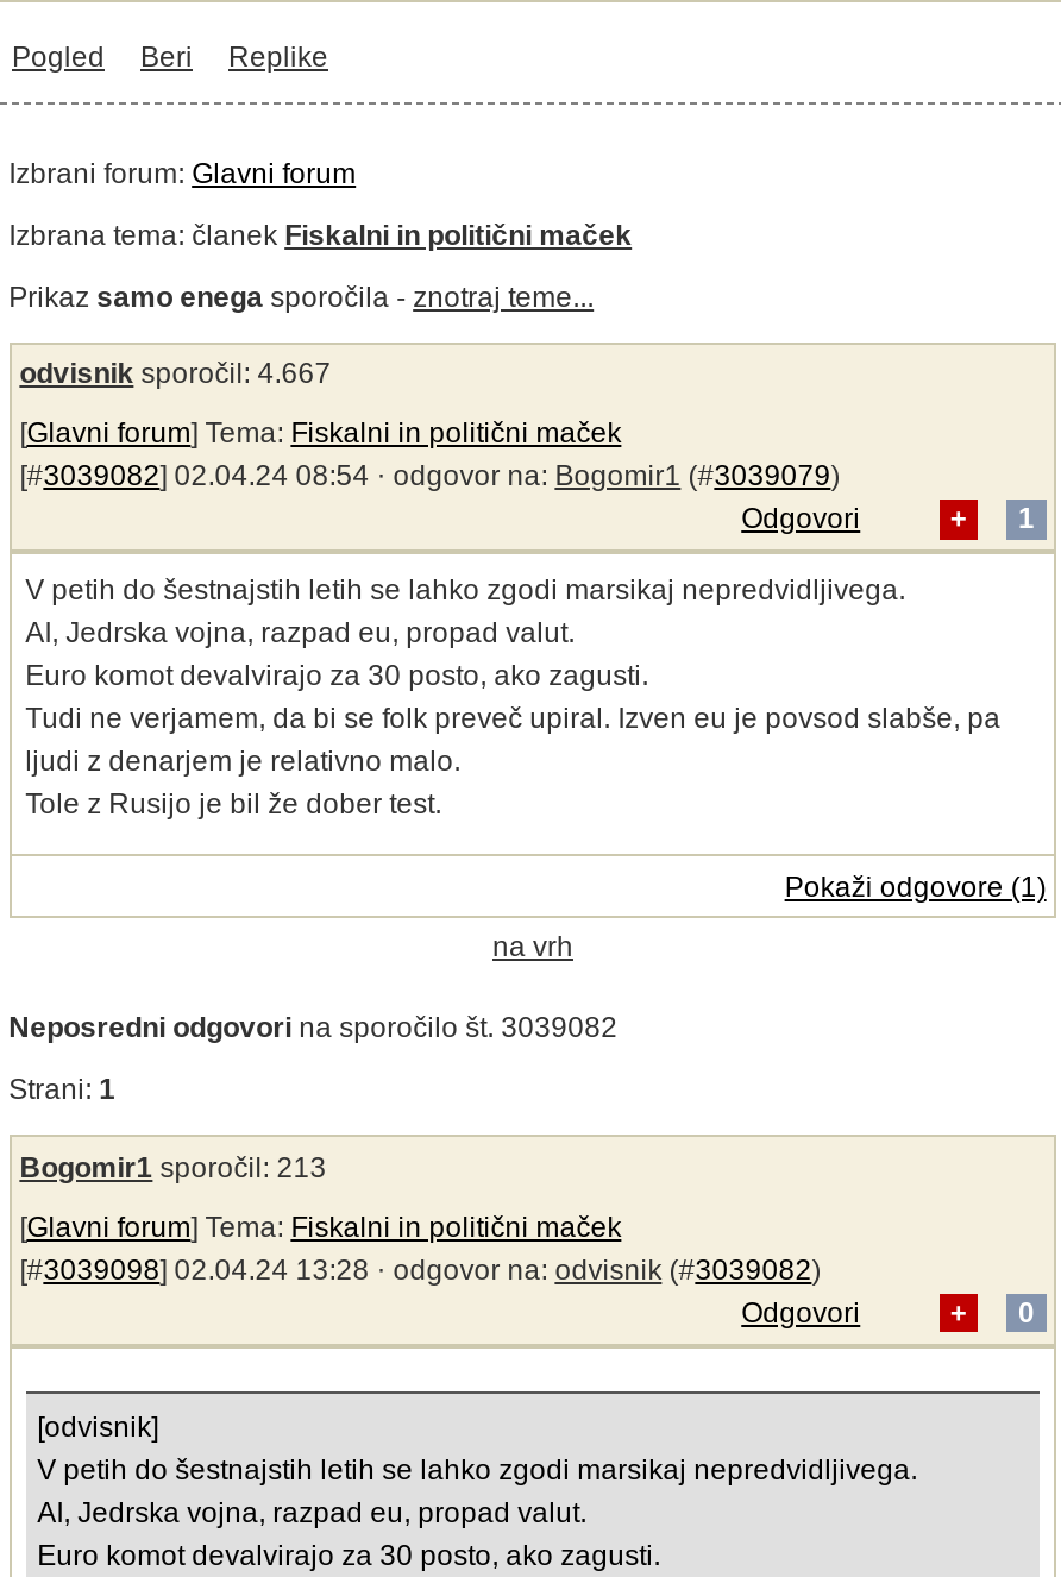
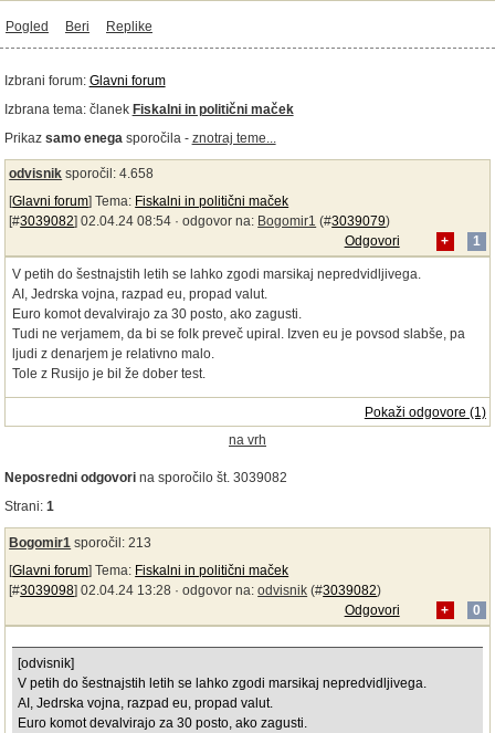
[20,357,331,391] odvisnik sporočil: 4.667 -> [9,166,154,182] odvisnik sporočil: 4.658

